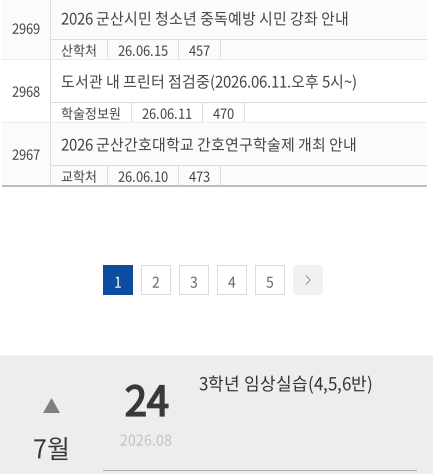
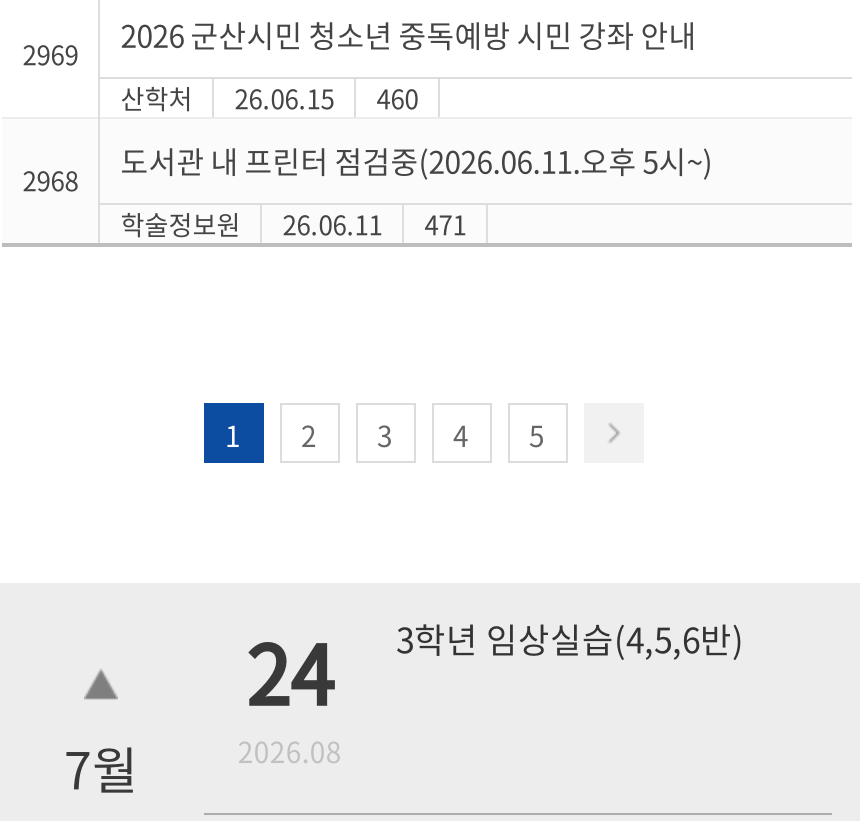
[61,40,210,59] 산학처 26.06.15 457 -> [120,79,418,117] 산학처 26.06.15 460
[12,103,357,185] 470 | 2967 | 2026 군산간호대학교 간호연구학술제 개최 안내 | 교학처 | 26.06.10 | 473 -> [424,205,466,243] 471

